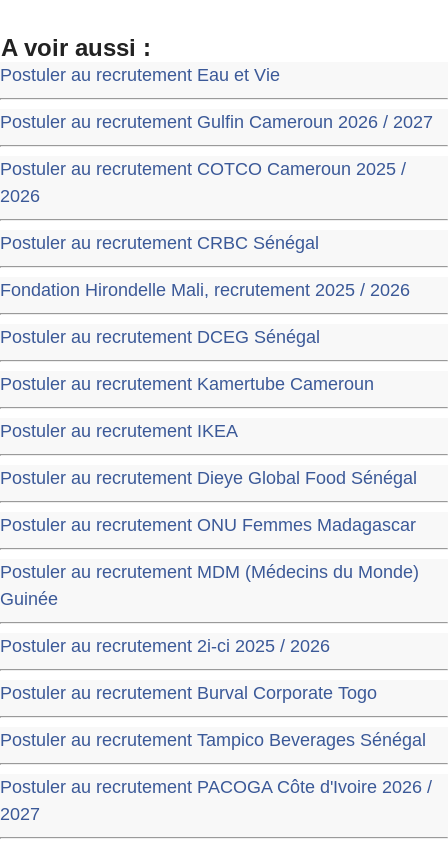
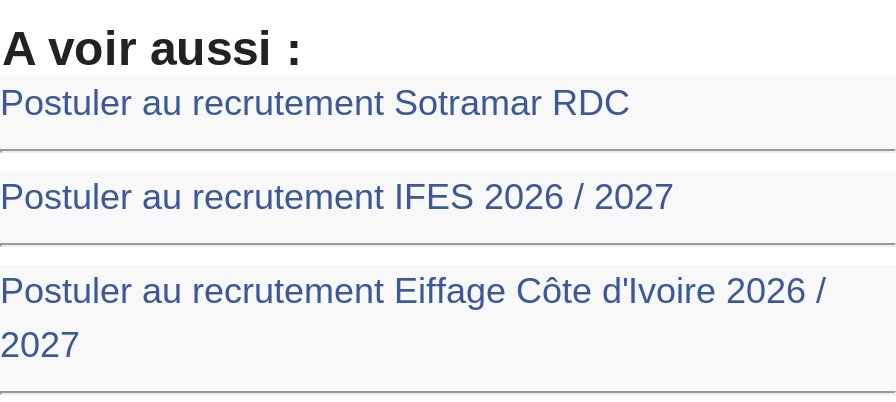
[0,65,433,797] Postuler au recrutement Eau et Vie | Postuler au recrutement Gulfin Cameroun 2026 / 2027 | Postuler au recrutement COTCO Cameroun 2025 / | 2026 | Postuler au recrutement CRBC Sénégal | Fondation Hirondelle Mali, recrutement 2025 / 2026 | Postuler au recrutement DCEG Sénégal | Postuler au recrutement Kamertube Cameroun | Postuler au recrutement IKEA | Postuler au recrutement Dieye Global Food Sénégal | Postuler au recrutement ONU Femmes Madagascar | Postuler au recrutement MDM (Médecins du Monde) | Guinée | Postuler au recrutement 2i-ci 2025 / 2026 | Postuler au recrutement Burval Corporate Togo | Postuler au recrutement Tampico Beverages Sénégal | Postuler au recrutement PACOGA Côte d'Ivoire 2026 / -> [0,83,826,311] Postuler au recrutement Sotramar RDC | Postuler au recrutement IFES 2026 / 2027 | Postuler au recrutement Eiffage Côte d'Ivoire 2026 /

